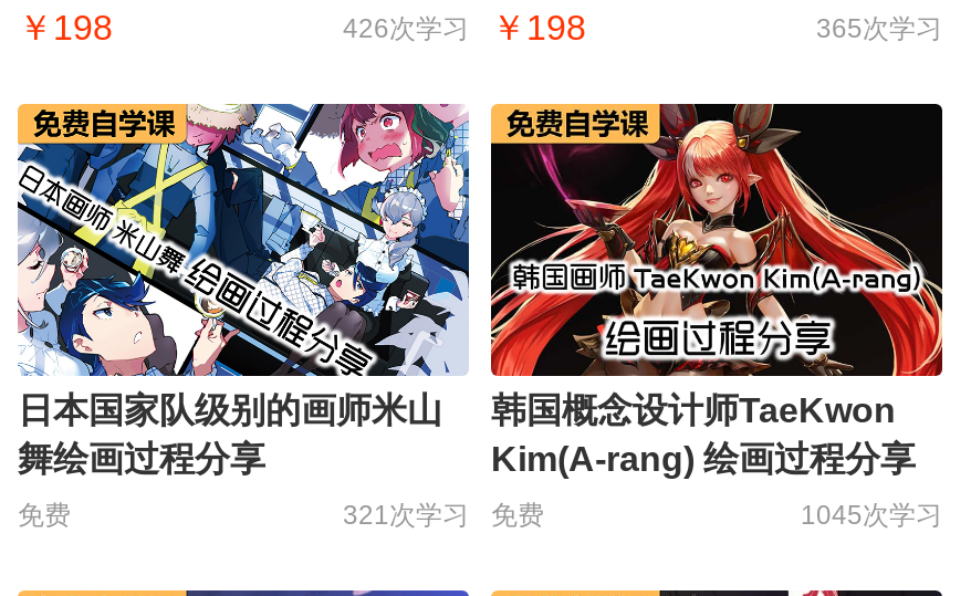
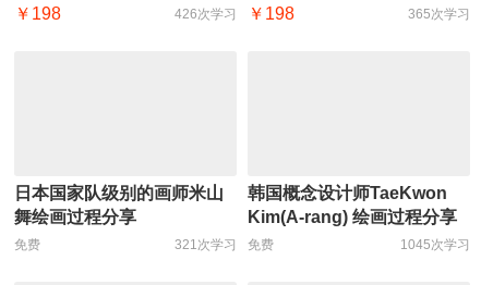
[15,102,471,378] [image] -> none
[489,102,944,378] [image] -> none

